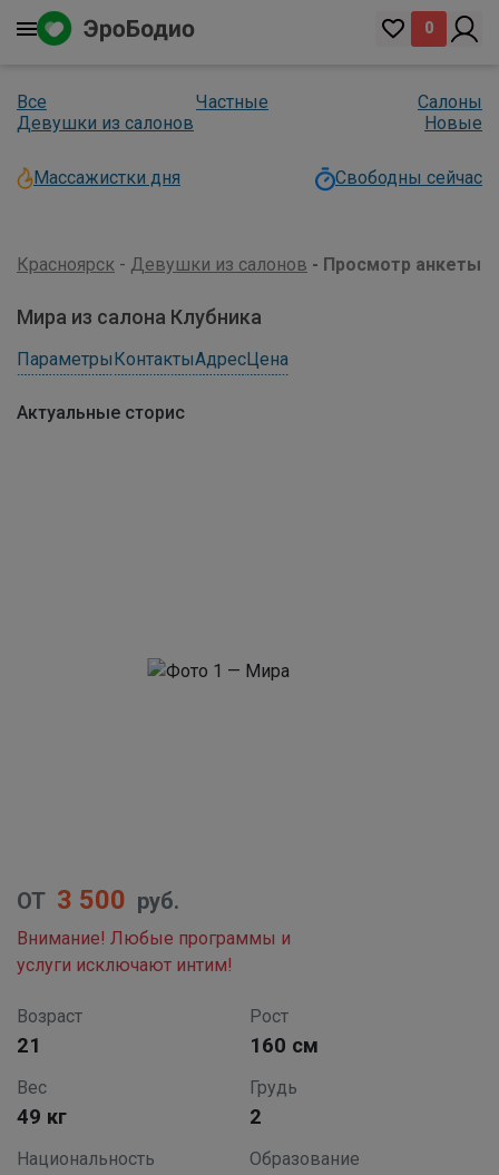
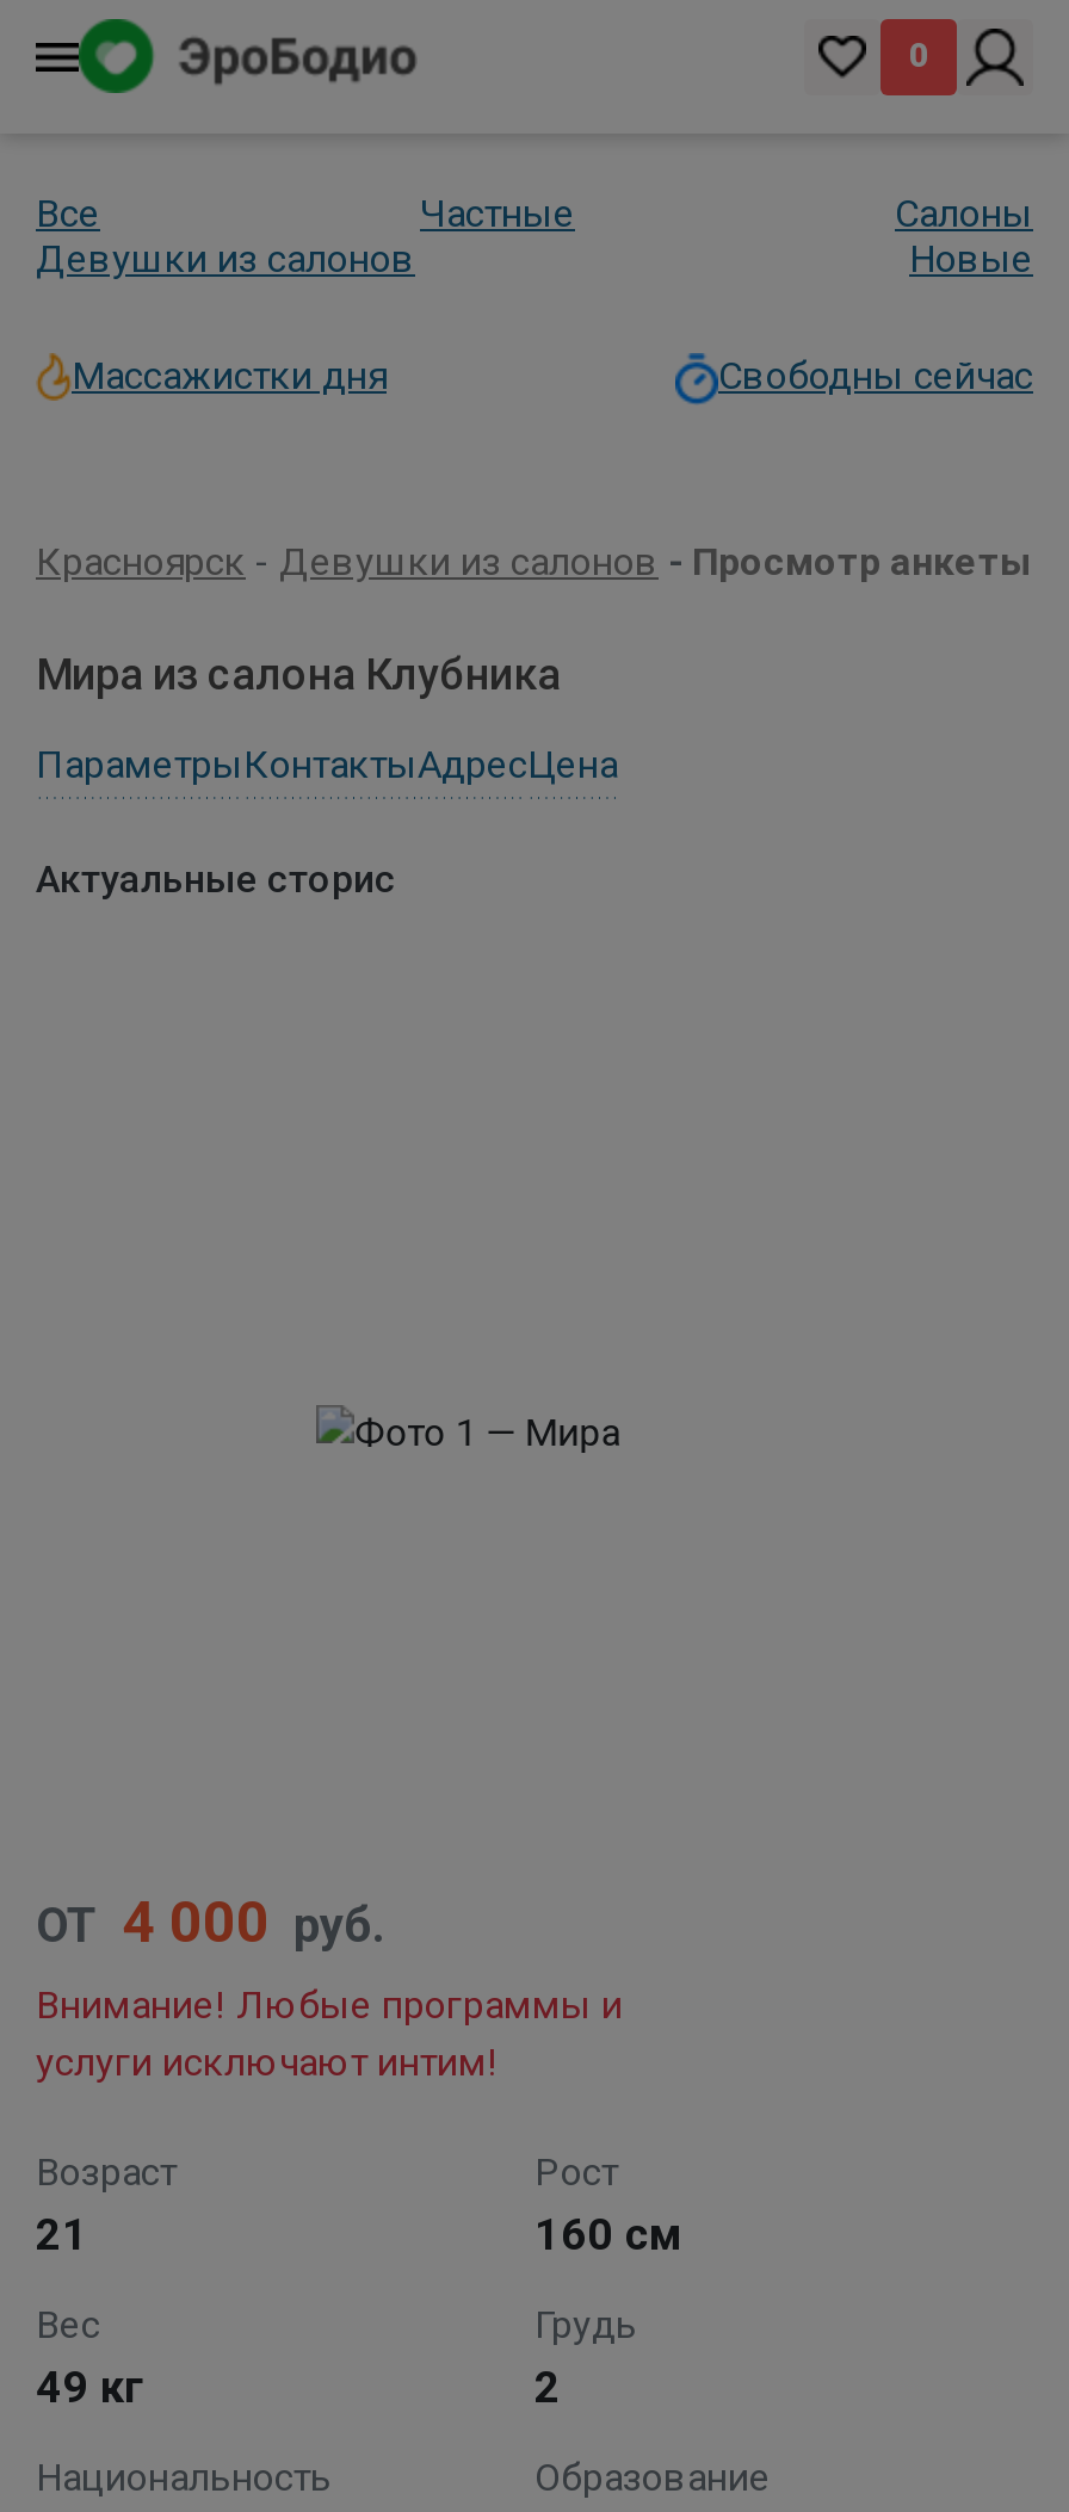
[17,884,179,915] ОТ 3 500 руб. -> [36,1889,384,1956] ОТ 4 000 руб.

